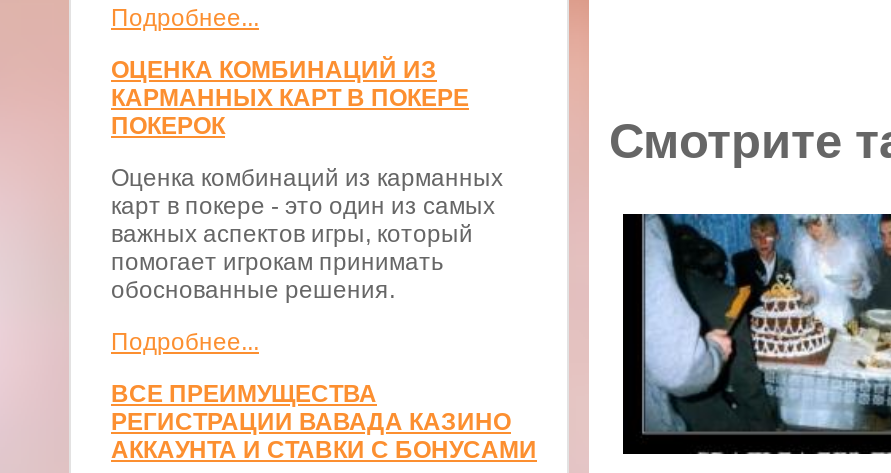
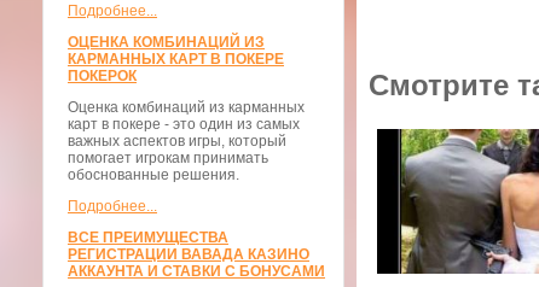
[641,212,885,456] [image] -> [389,128,535,275] [image]

